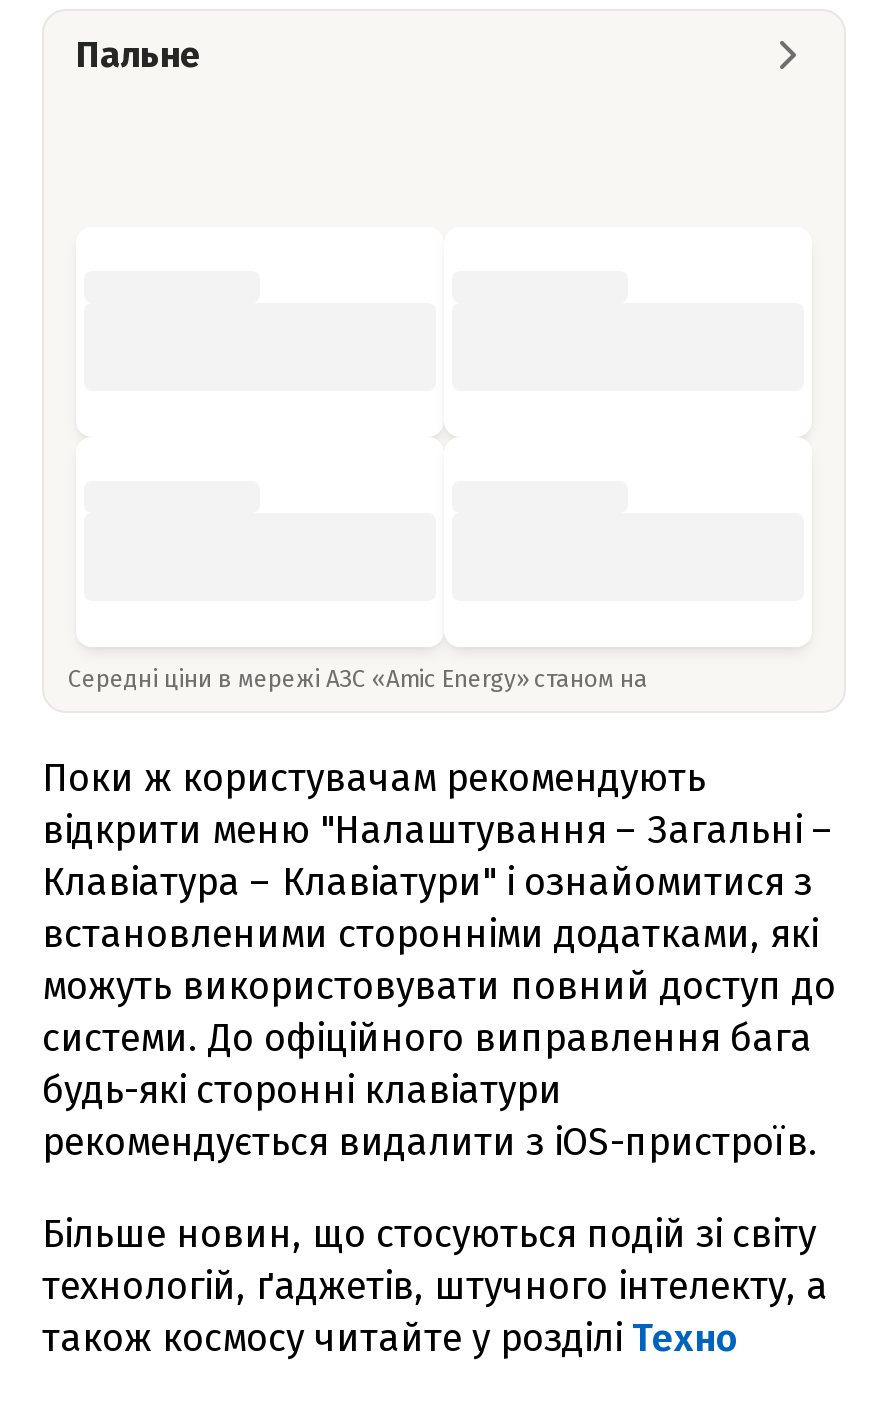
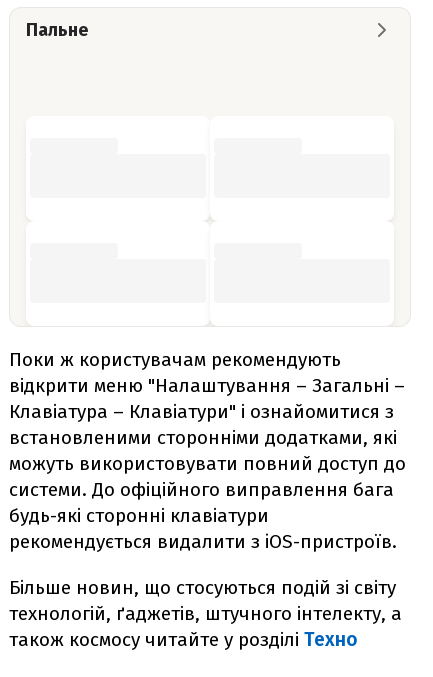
[68,664,654,692] Середні ціни в мережі АЗС «Amic Energy» станом на -> none

